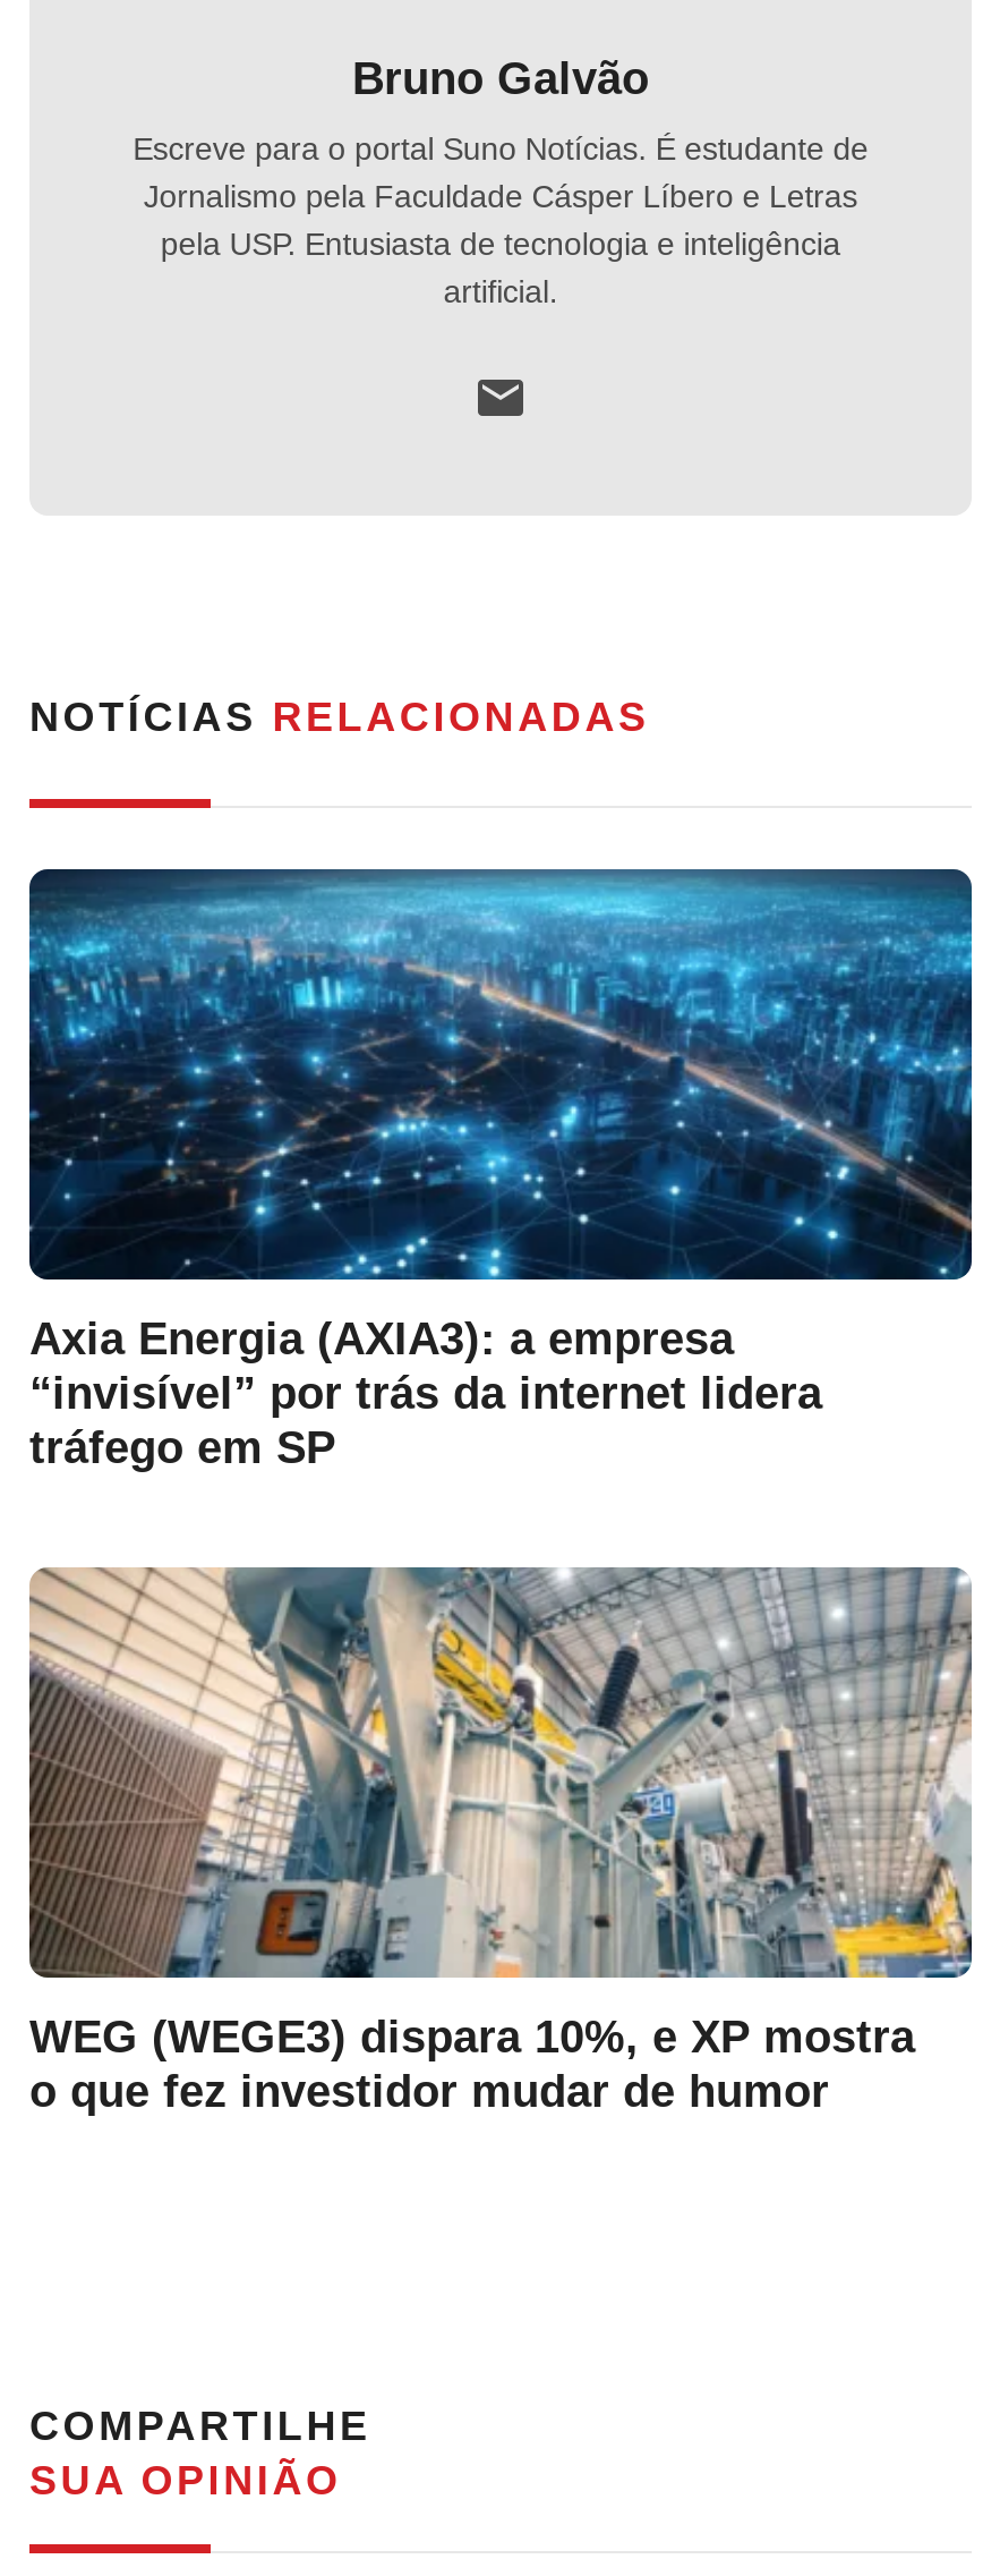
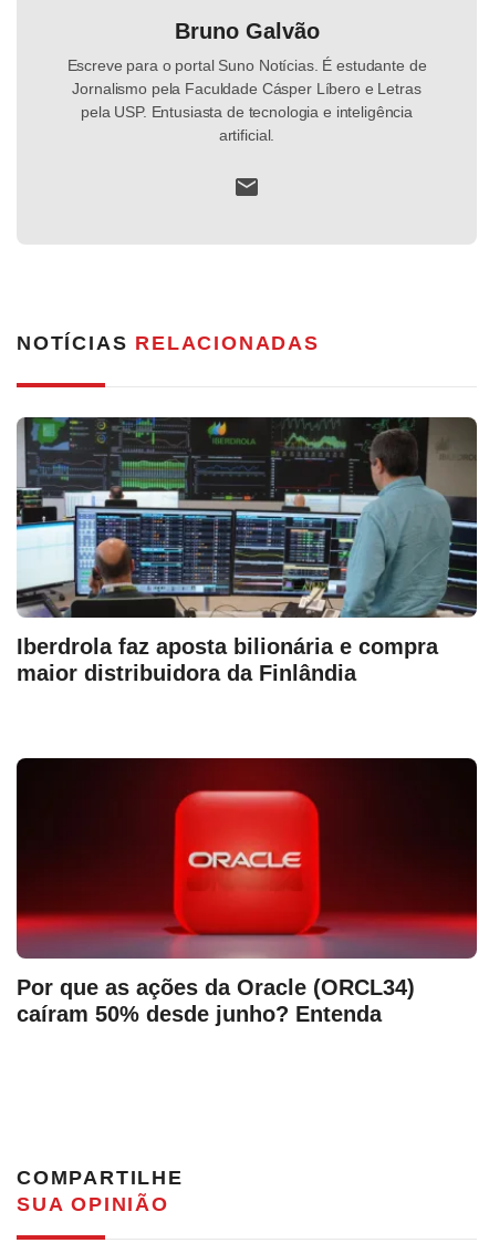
[27,867,974,1472] [image] | Axia Energia (AXIA3): a empresa | “invisível” por trás da internet lidera | tráfego em SP -> [15,416,478,685] [image] | Iberdrola faz aposta bilionária e compra | maior distribuidora da Finlândia
[27,1565,974,2116] [image] | WEG (WEGE3) dispara 10%, e XP mostra | o que fez investidor mudar de humor -> [15,757,478,1026] [image] | Por que as ações da Oracle (ORCL34) | caíram 50% desde junho? Entenda

